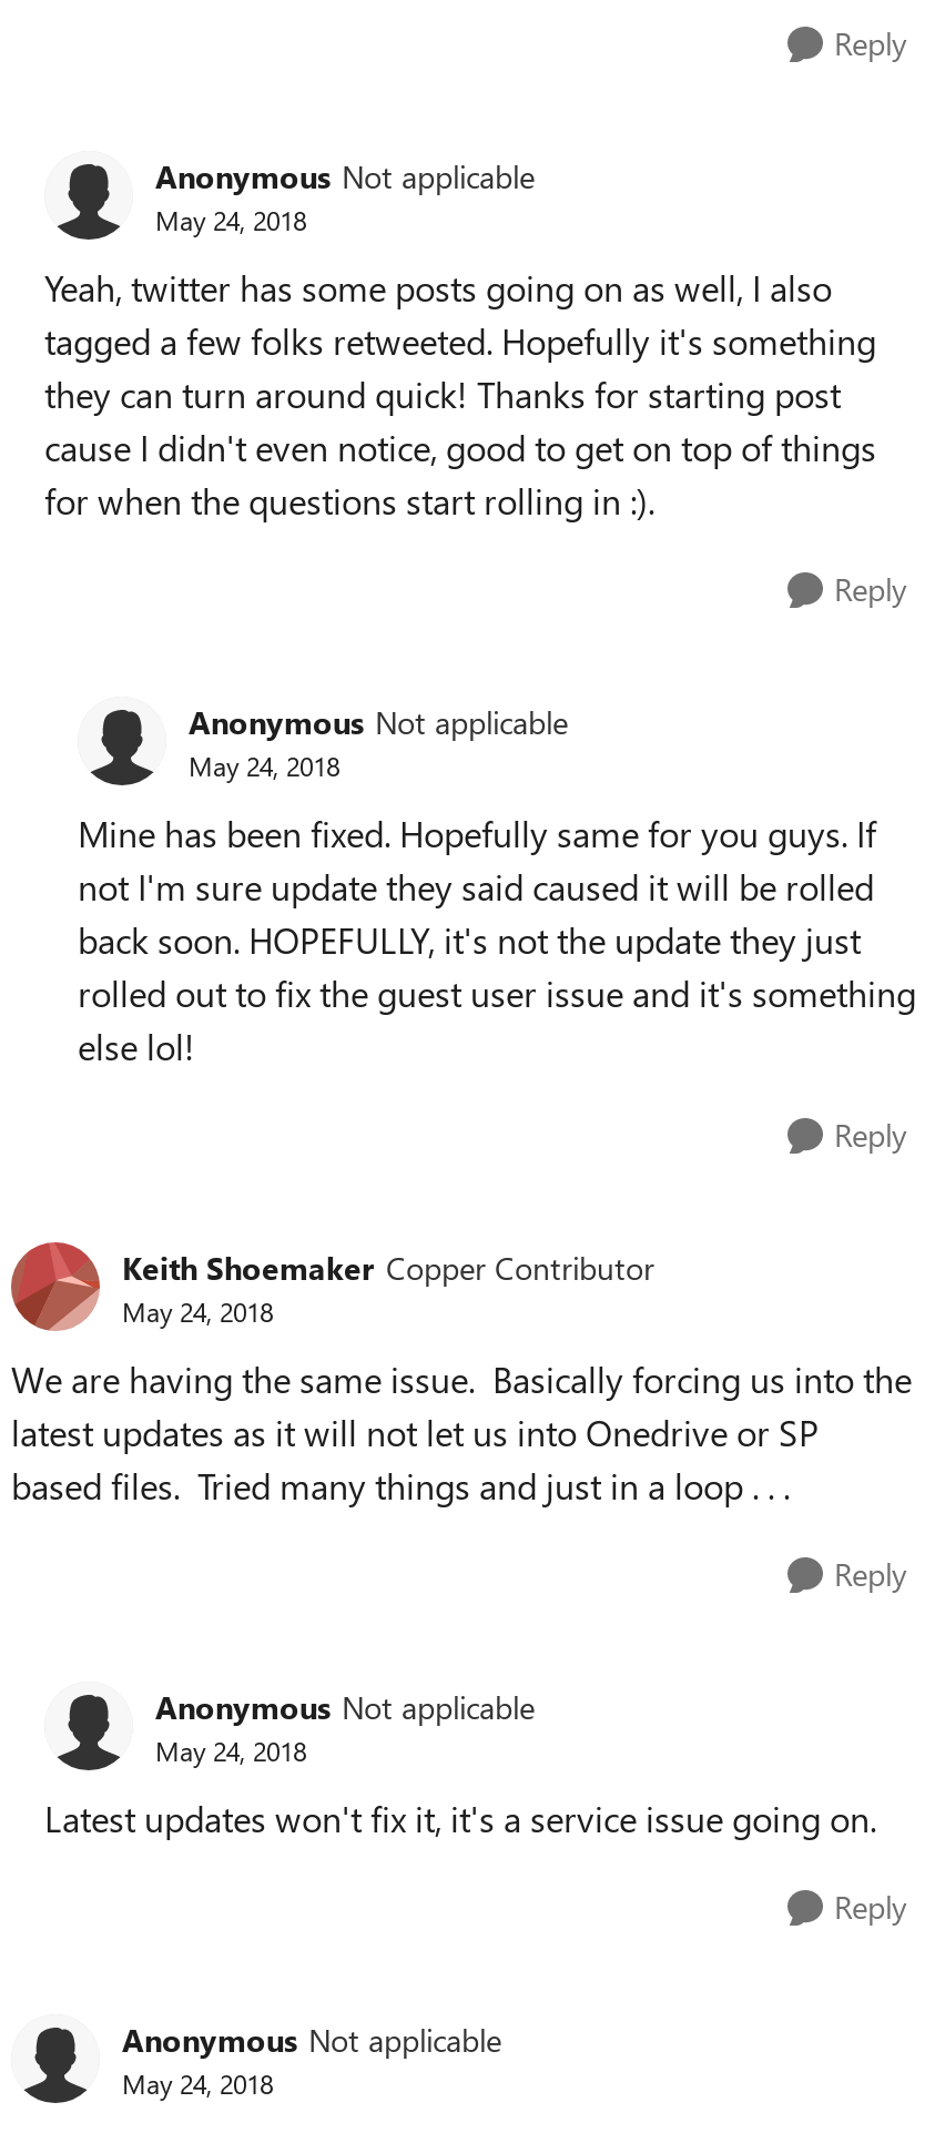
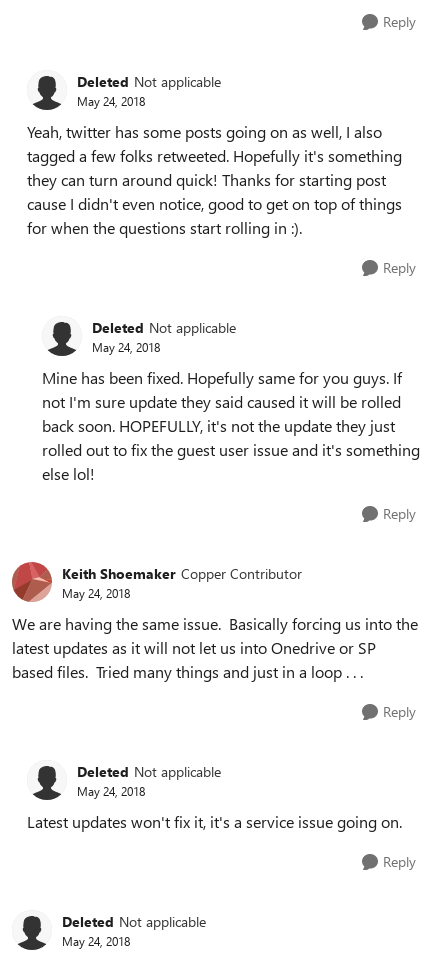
[155,154,535,196] Anonymous Not applicable -> [77,71,221,90] Deleted Not applicable
[189,700,568,742] Anonymous Not applicable -> [92,317,236,336] Deleted Not applicable
[155,1685,535,1727] Anonymous Not applicable -> [77,761,221,780] Deleted Not applicable
[122,2018,501,2060] Anonymous Not applicable -> [62,911,206,930] Deleted Not applicable

